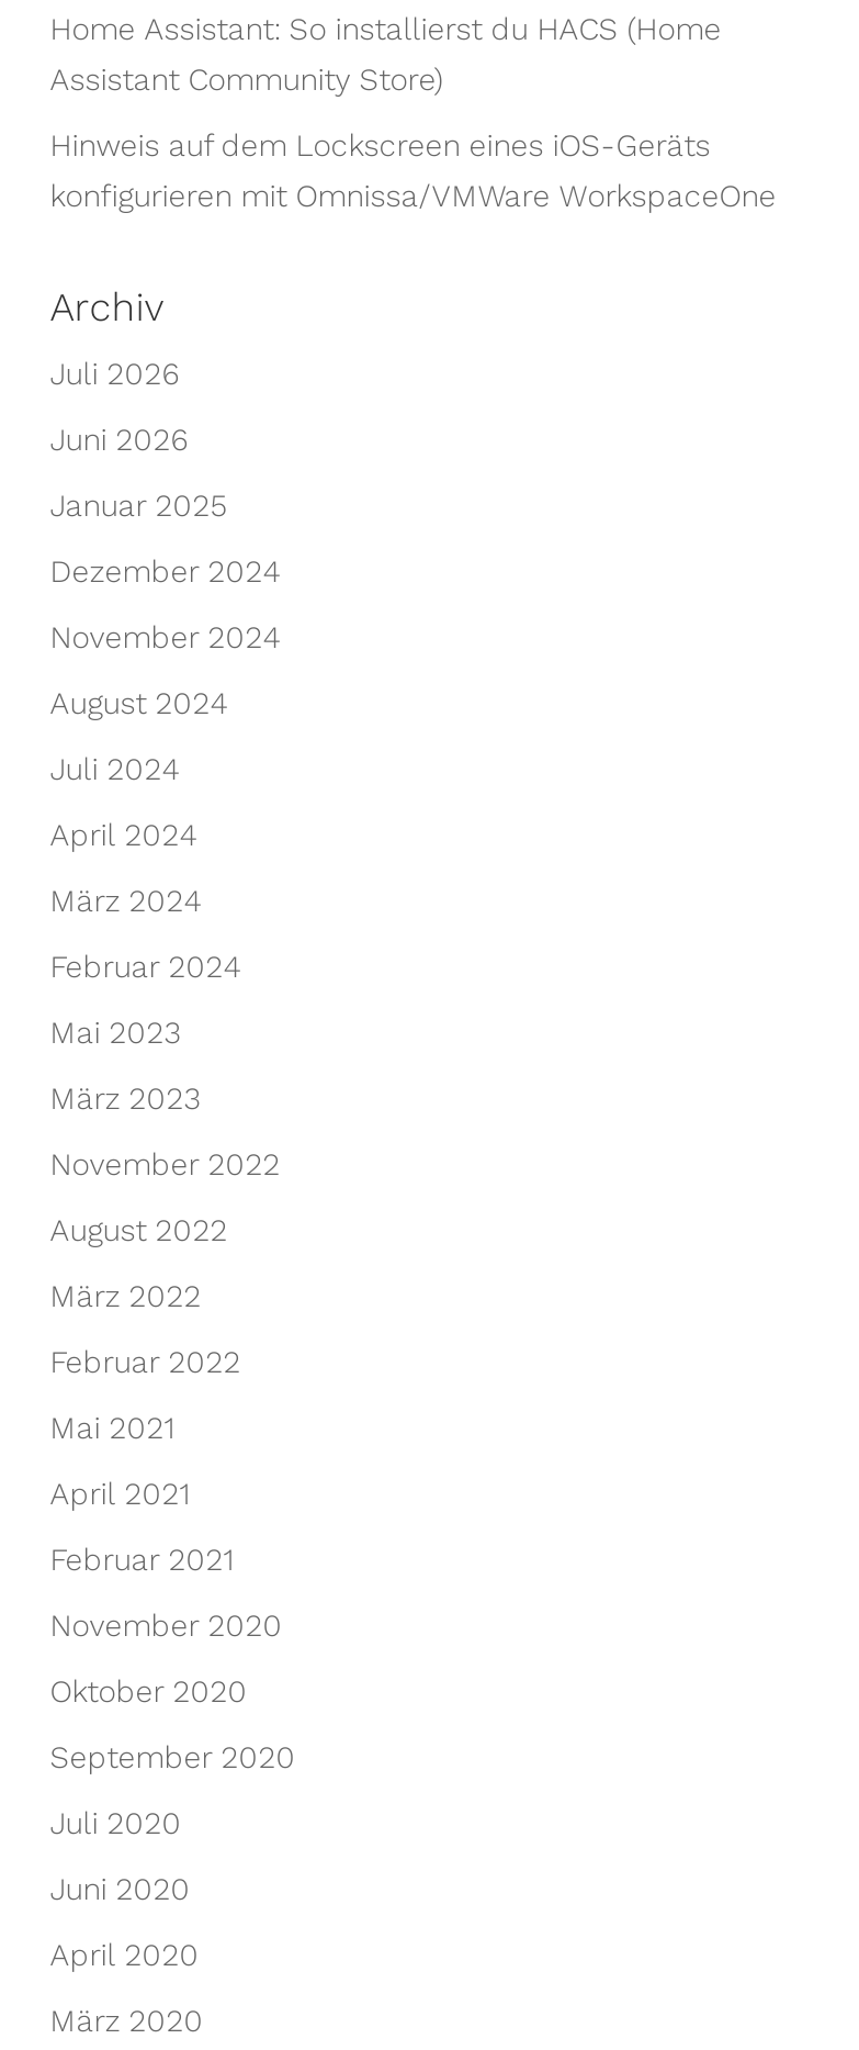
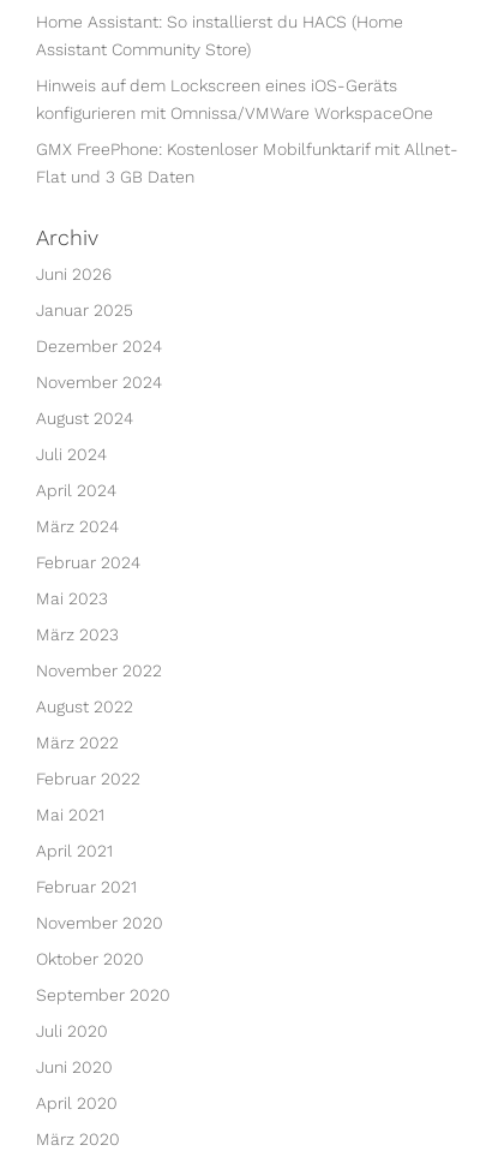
none -> [36,139,458,186] GMX FreePhone: Kostenloser Mobilfunktarif mit Allnet- | Flat und 3 GB Daten
moved [50,282,164,328] -> [36,225,98,250]: Archiv
[50,355,179,390] Juli 2026 -> none

